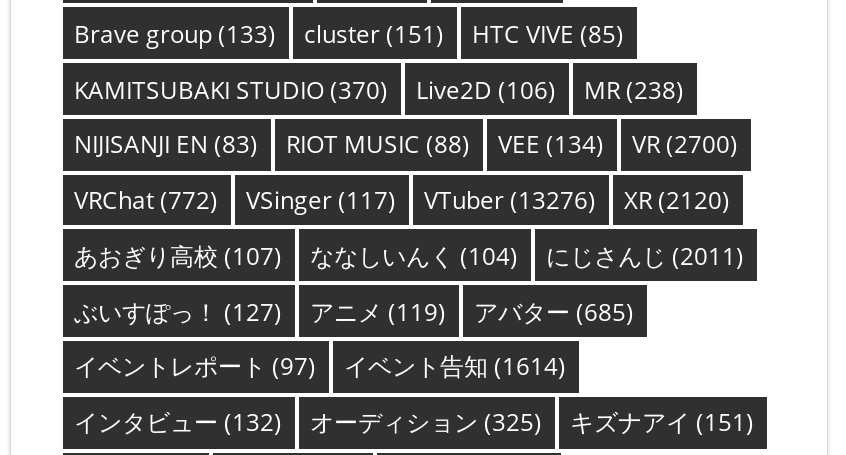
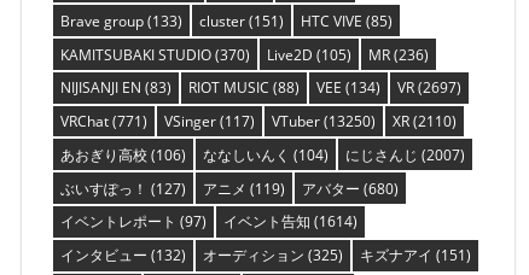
[416,72,556,106] Live2D (106) -> [266,44,351,65] Live2D (105)
[584,72,684,106] MR (238) -> [368,44,428,65] MR (236)
[74,128,738,162] NIJISANJI EN (83) RIOT MUSIC (88) VEE (134) VR (2700) -> [60,78,461,98] NIJISANJI EN (83) RIOT MUSIC (88) VEE (134) VR (2697)
[74,183,218,217] VRChat (772) -> [60,111,147,132] VRChat (771)
[424,183,596,217] VTuber (13276) -> [271,111,375,132] VTuber (13250)
[624,183,730,217] XR (2120) -> [392,111,456,132] XR (2110)
[74,239,282,273] あおぎり高校(107) -> [60,145,185,165] あおぎり高校(106)
[546,239,744,273] にじさんじ(2011) -> [345,145,464,165] にじさんじ(2007)
[74,294,634,328] ぶいすぽっ！(127) アニメ(119) アバター(685) -> [60,178,398,199] ぶいすぽっ！(127) アニメ(119) アバター(680)

